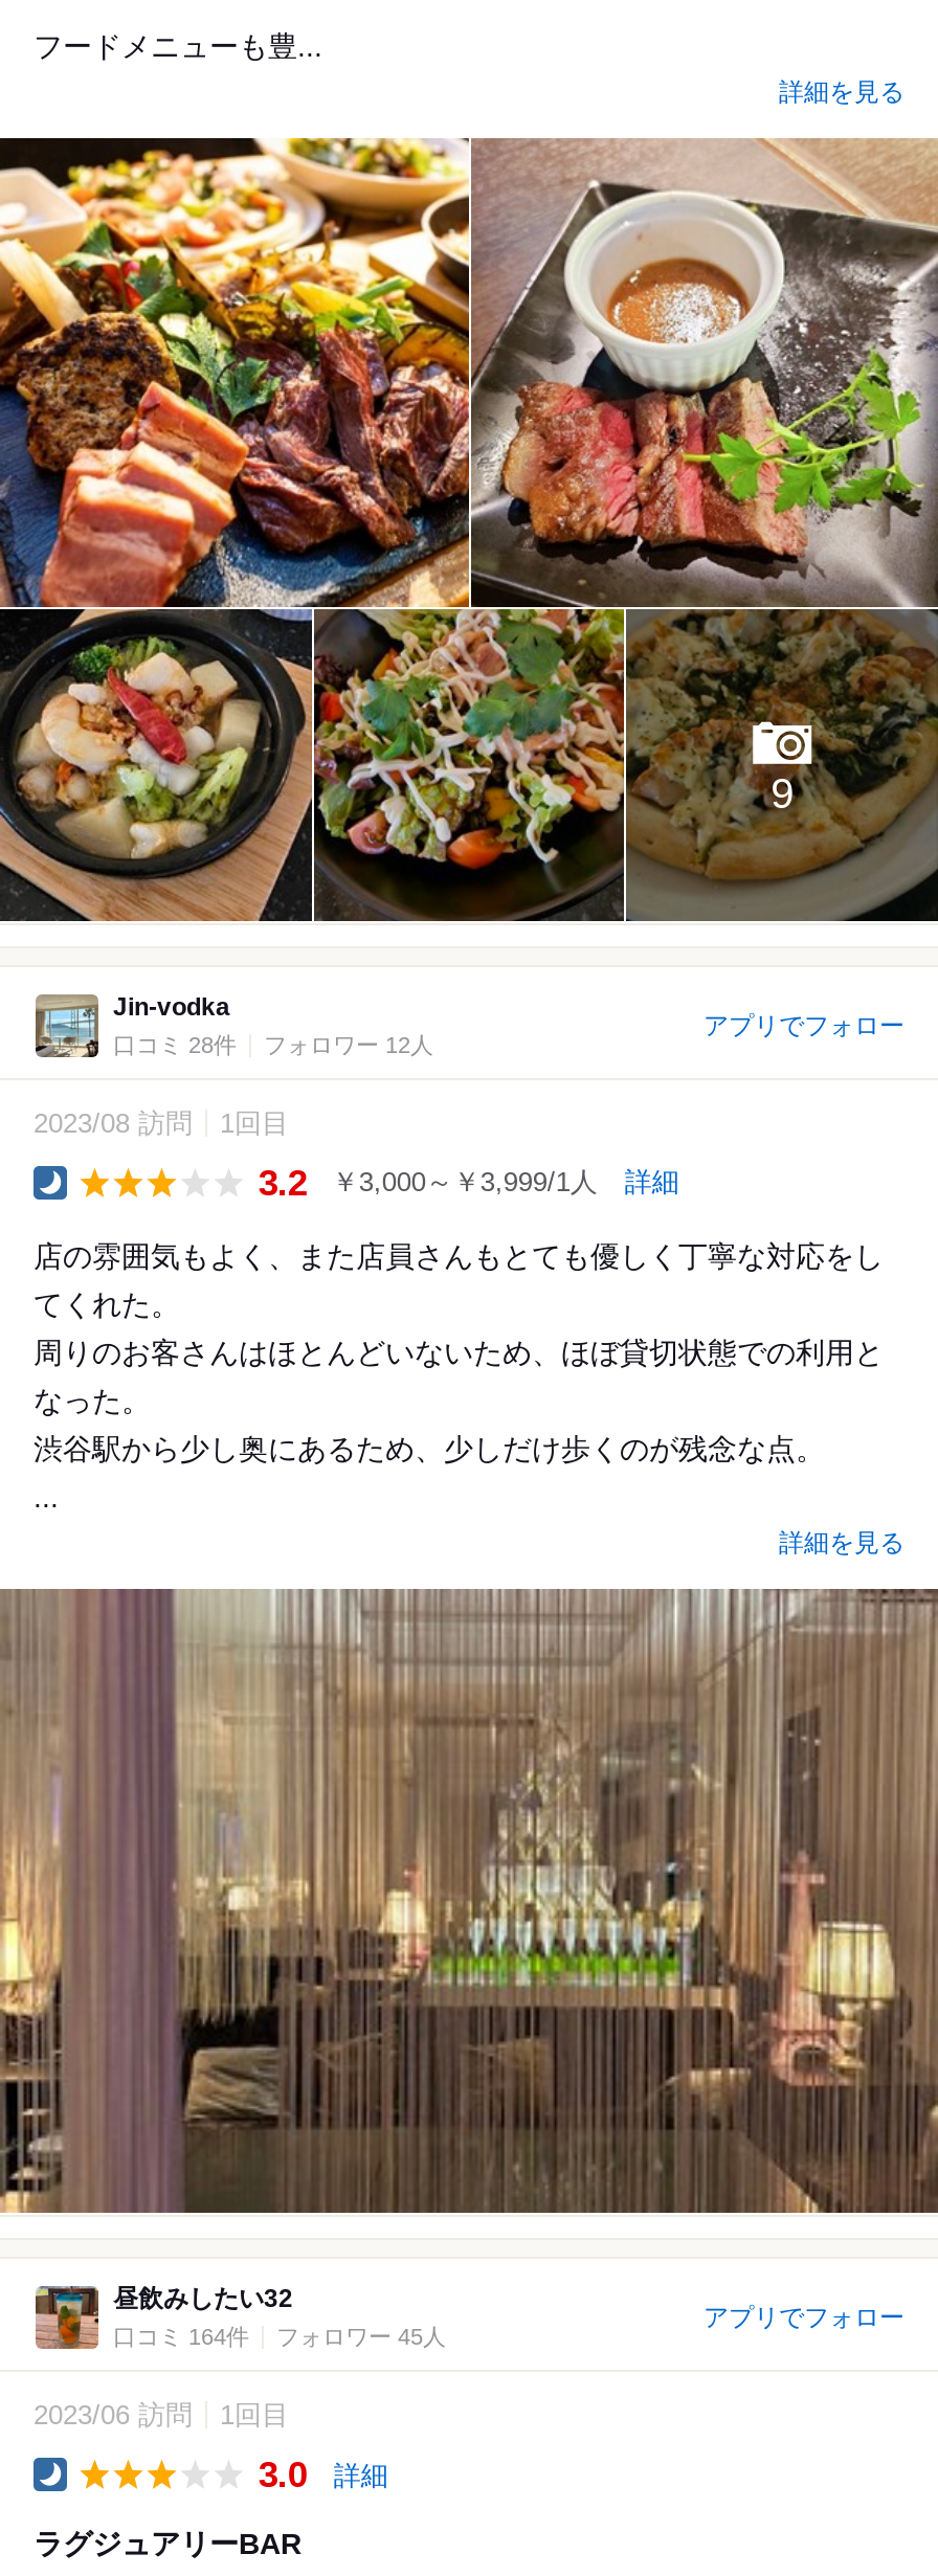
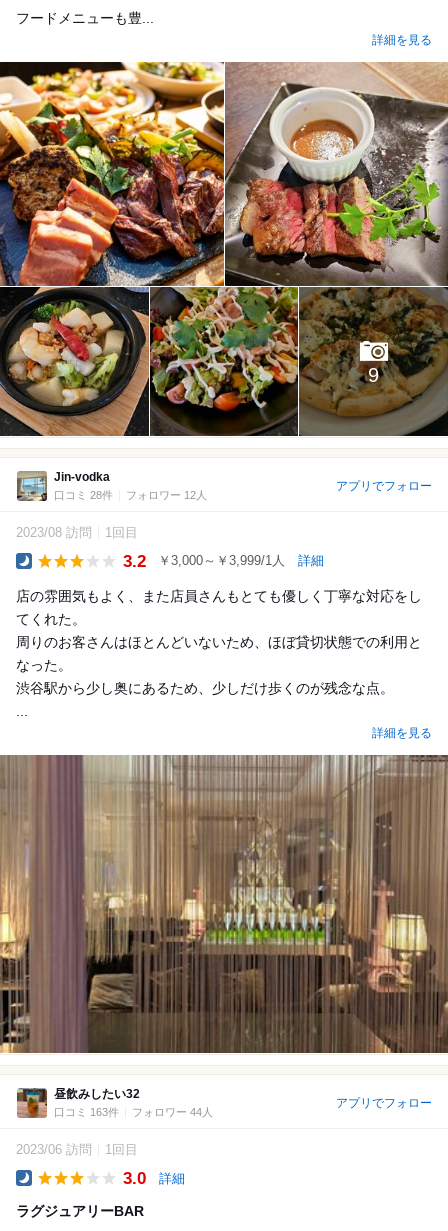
[113,2324,249,2349] 口コミ 164件 -> [54,1106,119,1118] 口コミ 163件
[276,2324,446,2349] フォロワー 45人 -> [132,1106,213,1118] フォロワー 44人

